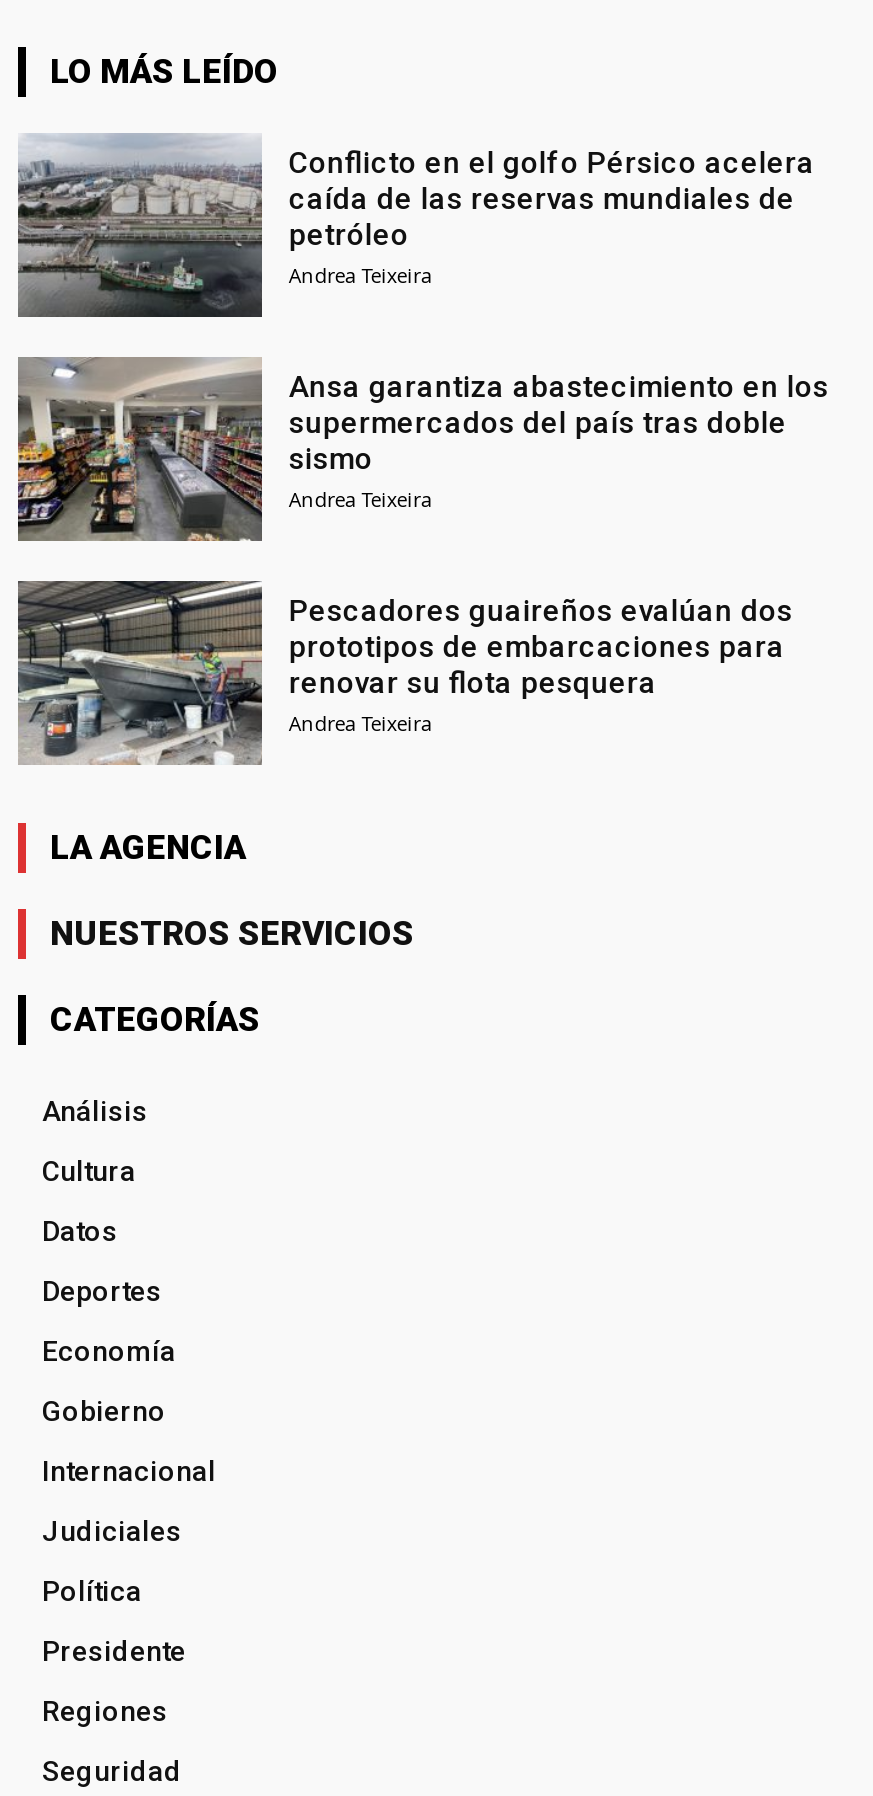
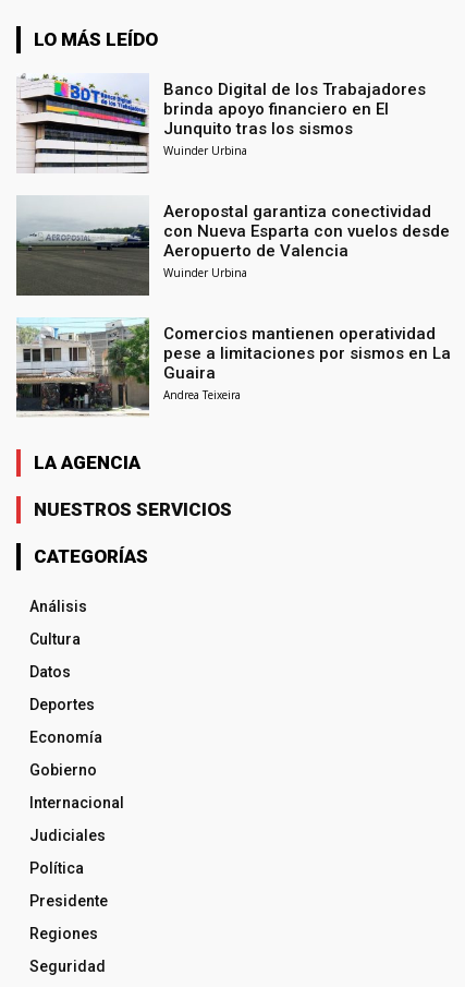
[16,133,815,319] [image] | Conflicto en el golfo Pérsico acelera | caída de las reservas mundiales de | petróleo | Andrea Teixeira -> [16,74,426,173] [image] | Banco Digital de los Trabajadores | brinda apoyo financiero en El | Junquito tras los sismos | Wuinder Urbina
[16,357,829,543] [image] | Ansa garantiza abastecimiento en los | supermercados del país tras doble | sismo | Andrea Teixeira -> [15,196,450,297] [image] | Aeropostal garantiza conectividad | con Nueva Esparta con vuelos desde | Aeropuerto de Valencia | Wuinder Urbina
[16,579,793,765] [image] | Pescadores guaireños evalúan dos | prototipos de embarcaciones para | renovar su flota pesquera -> [16,317,451,417] [image] | Comercios mantienen operatividad | pese a limitaciones por sismos en La | Guaira

